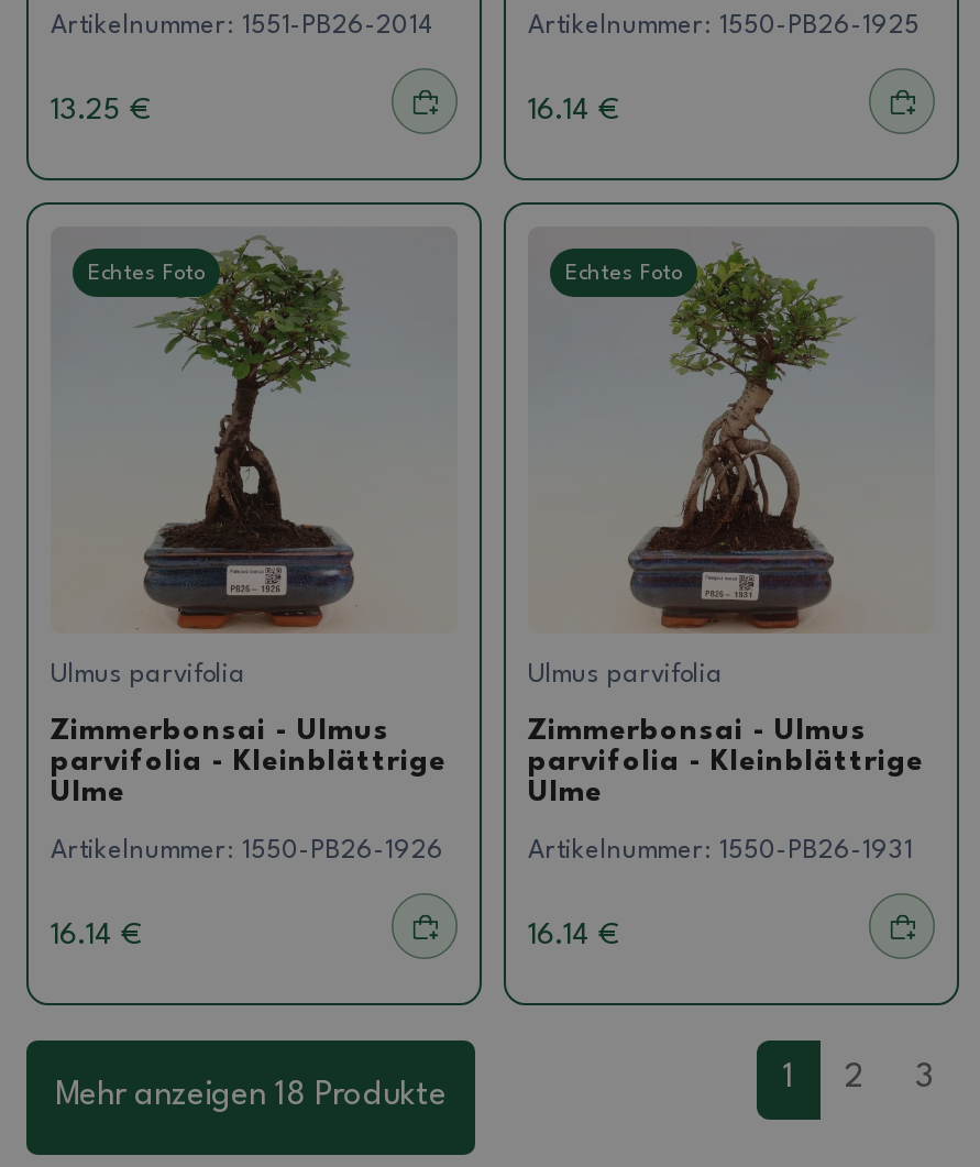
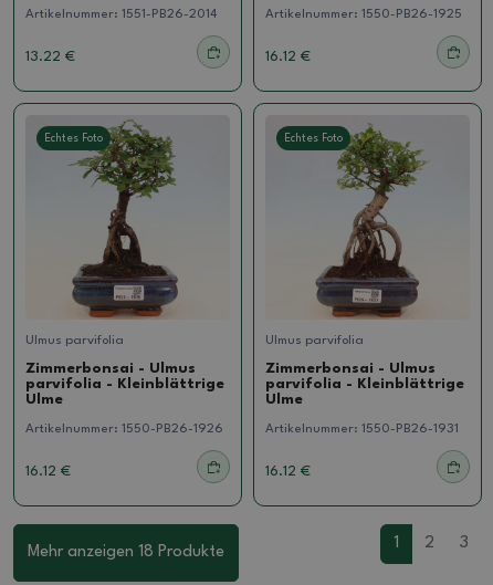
[51,97,150,126] 13.25 € -> [25,50,75,64] 13.22 €
[528,97,618,126] 16.14 € -> [265,50,311,64] 16.12 €
[51,922,141,951] 16.14 € -> [25,465,71,479] 16.12 €
[528,922,618,951] 16.14 € -> [265,465,311,479] 16.12 €

